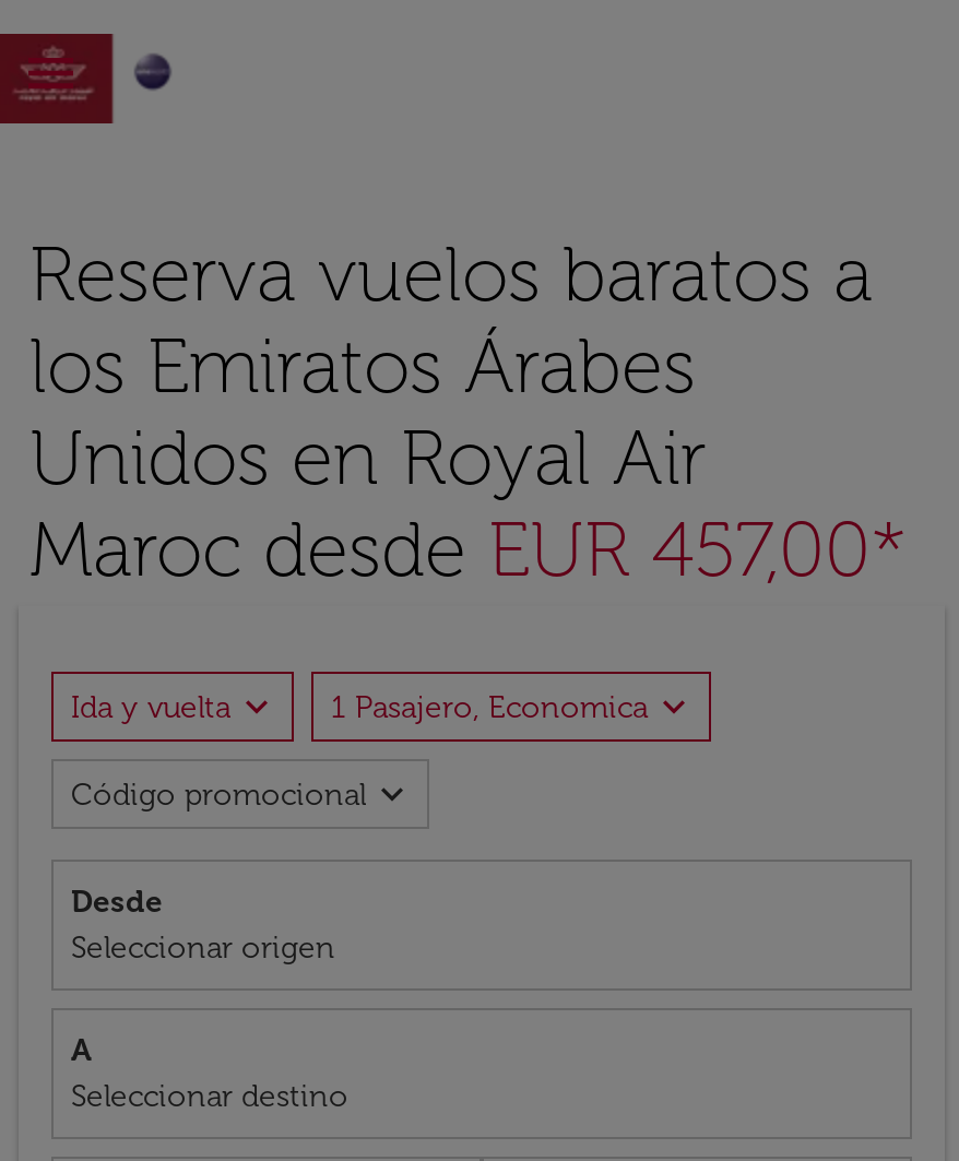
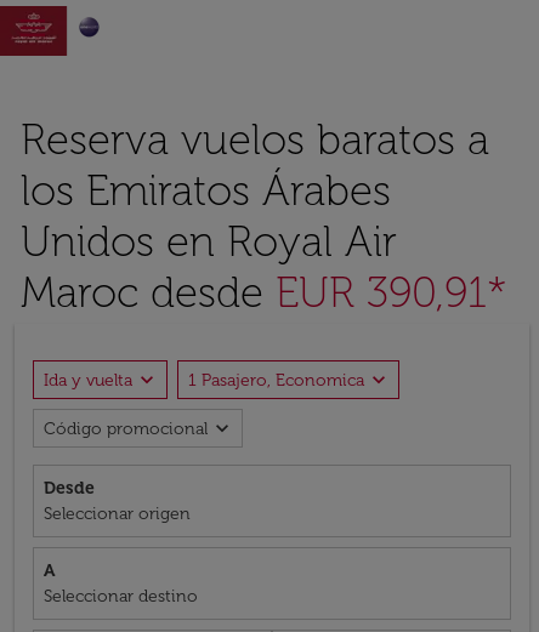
[29,504,908,595] Maroc desde EUR 457,00* -> [21,267,507,318] Maroc desde EUR 390,91*

